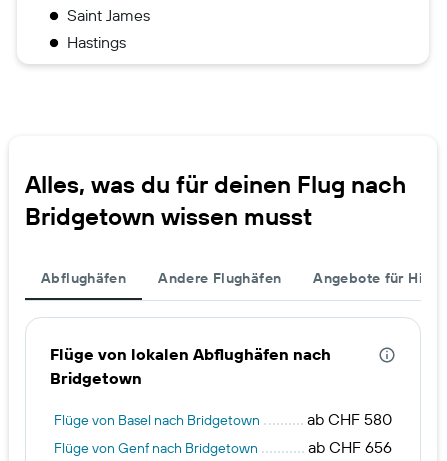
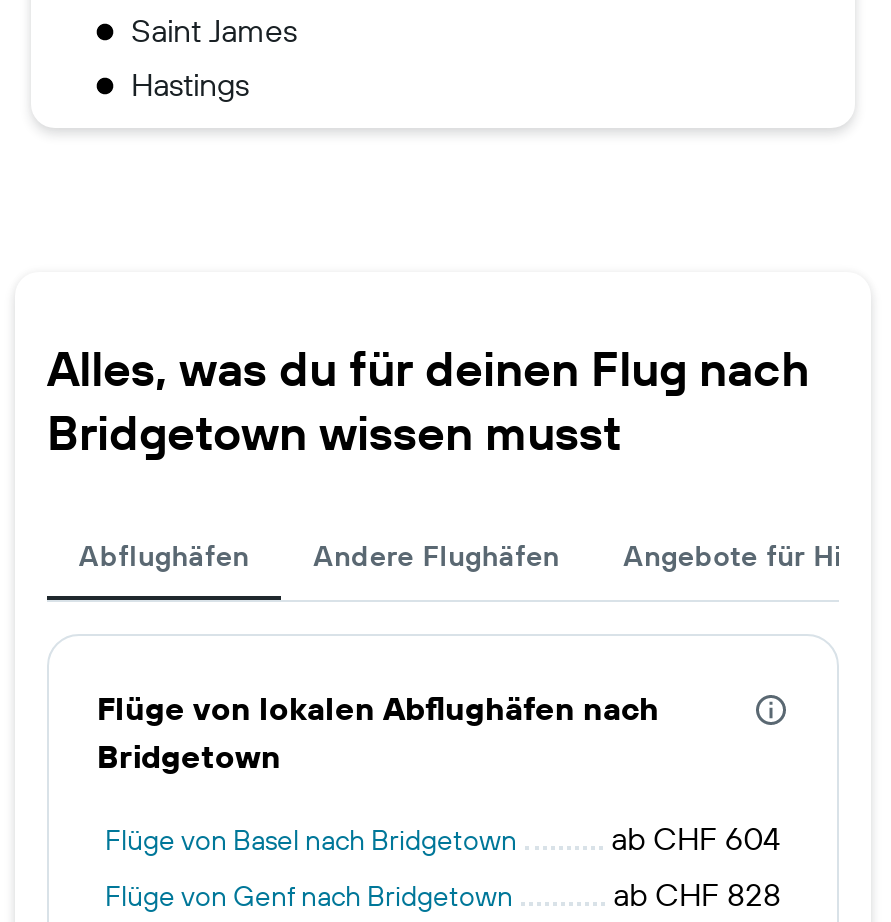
[307,409,392,429] ab CHF 580 -> [611,818,781,858] ab CHF 604
[308,437,392,457] ab CHF 656 -> [613,874,781,914] ab CHF 828

